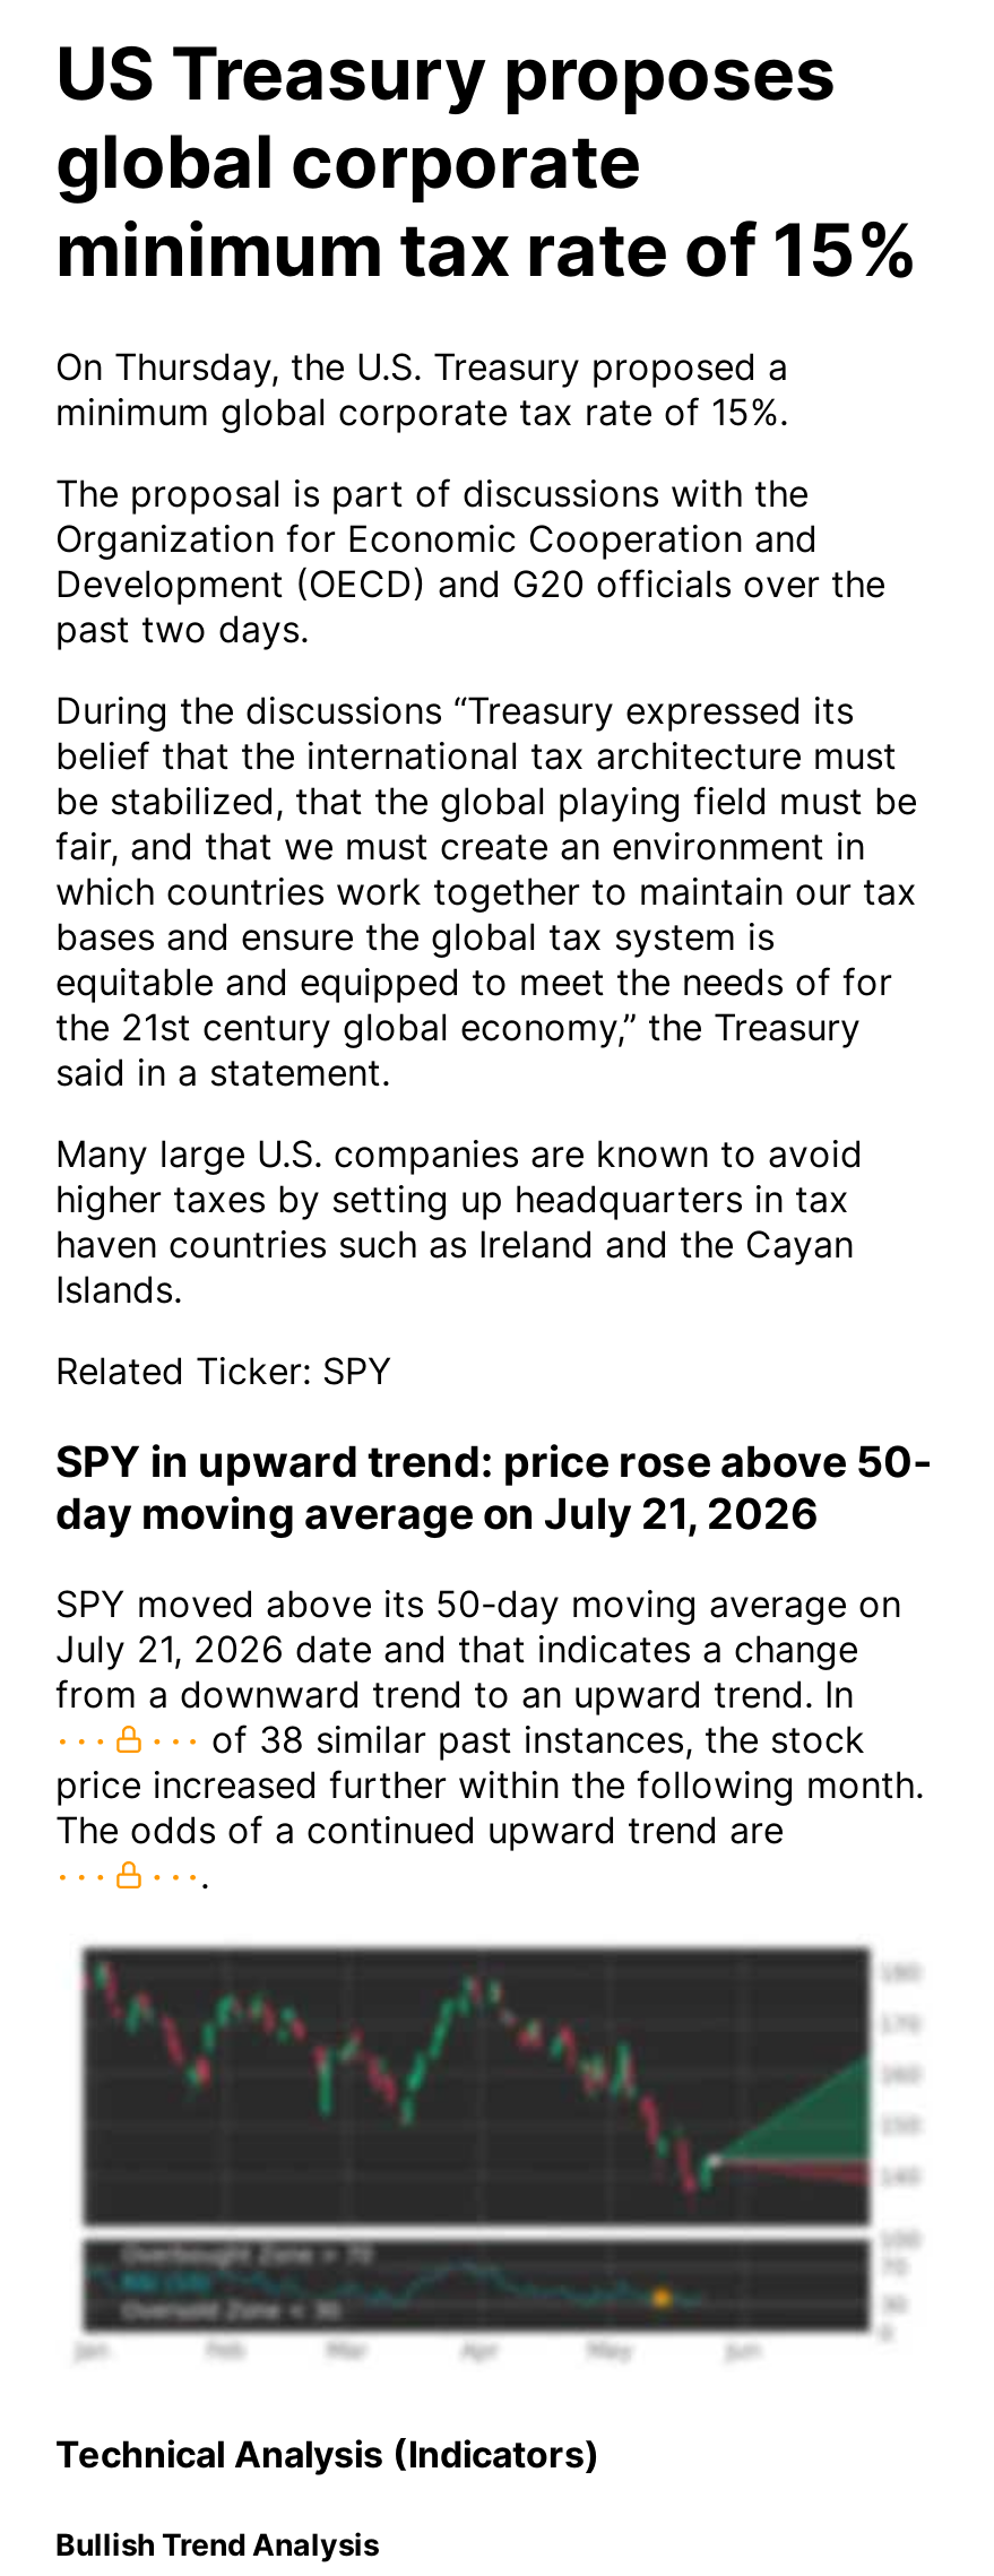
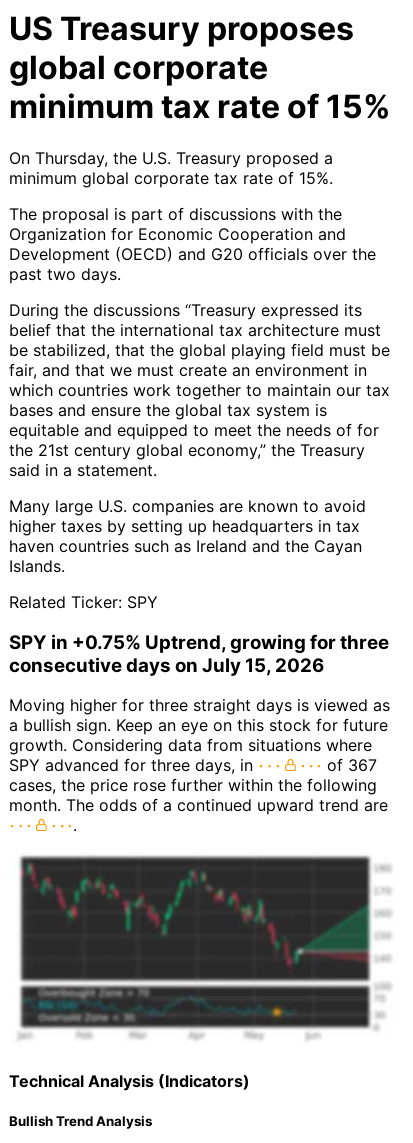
[55,1435,933,1539] SPY in upward trend: price rose above 50- | day moving average on July 21, 2026 -> [9,631,389,677] SPY in +0.75% Uptrend, growing for three | consecutive days on July 15, 2026
[55,1582,924,1853] SPY moved above its 50-day moving average on | July 21, 2026 date and that indicates a change | from a downward trend to an upward trend. In | of 38 similar past instances, the stock | price increased further within the following month. | The odds of a continued upward trend are -> [9,695,390,815] Moving higher for three straight days is viewed as | a bullish sign. Keep an eye on this stock for future | growth. Considering data from situations where | SPY advanced for three days, in | of 367 | cases, the price rose further within the following | month. The odds of a continued upward trend are

